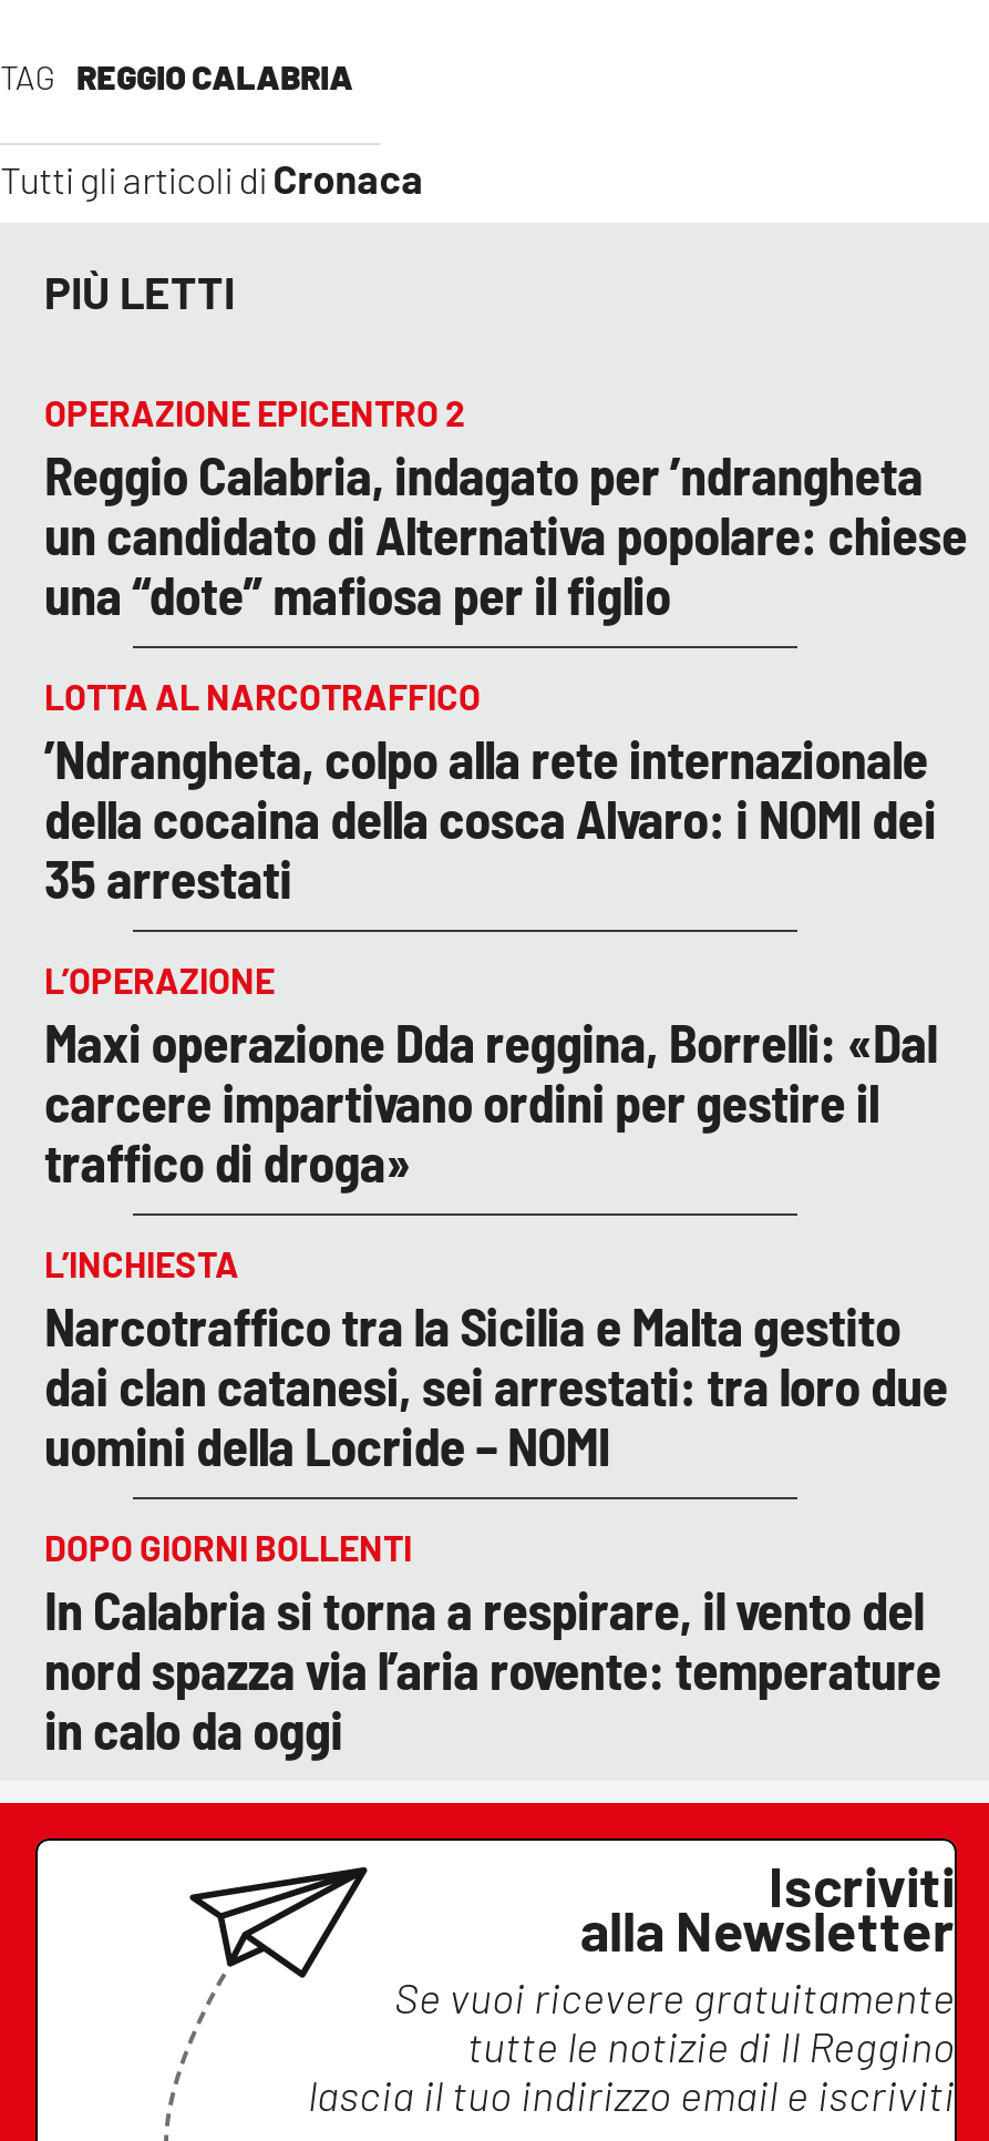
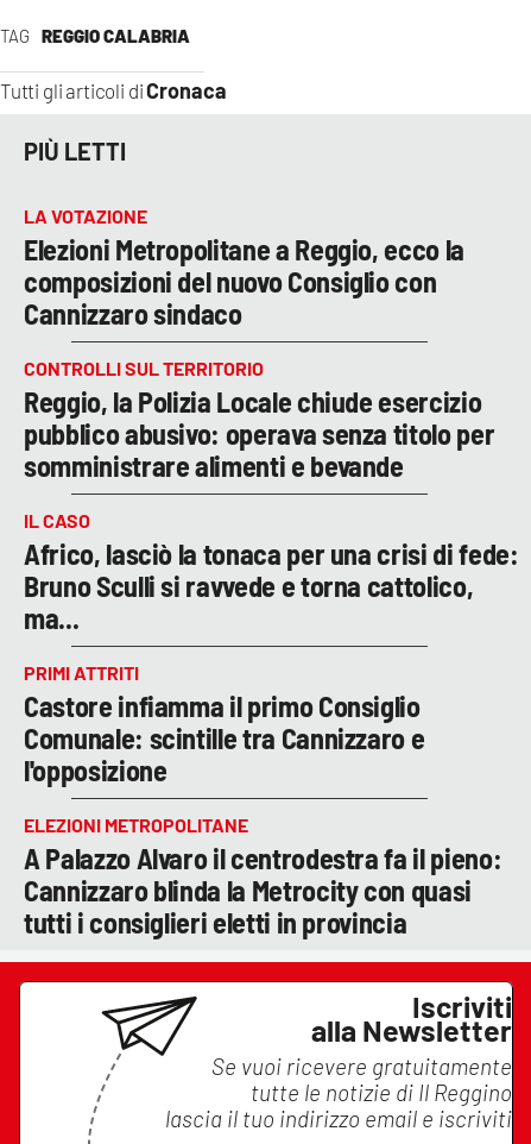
[44,390,967,625] OPERAZIONE EPICENTRO 2 | Reggio Calabria, indagato per ’ndrangheta | un candidato di Alternativa popolare: chiese | una “dote” mafiosa per il figlio -> [24,204,464,330] LA VOTAZIONE | Elezioni Metropolitane a Reggio, ecco la | composizioni del nuovo Consiglio con | Cannizzaro sindaco
[44,674,936,909] LOTTA AL NARCOTRAFFICO | ’Ndrangheta, colpo alla rete internazionale | della cocaina della cosca Alvaro: i NOMI dei | 35 arrestati -> [24,356,495,482] CONTROLLI SUL TERRITORIO | Reggio, la Polizia Locale chiude esercizio | pubblico abusivo: operava senza titolo per | somministrare alimenti e bevande
[44,958,937,1193] L’OPERAZIONE | Maxi operazione Dda reggina, Borrelli: «Dal | carcere impartivano ordini per gestire il | traffico di droga» -> [24,508,519,635] IL CASO | Africo, lasciò la tonaca per una crisi di fede: | Bruno Sculli si ravvede e torna cattolico, | ma...
[44,1241,948,1476] L’INCHIESTA | Narcotraffico tra la Sicilia e Malta gestito | dai clan catanesi, sei arrestati: tra loro due | uomini della Locride – NOMI -> [24,661,425,787] PRIMI ATTRITI | Castore infiamma il primo Consiglio | Comunale: scintille tra Cannizzaro e | l'opposizione
[44,1525,941,1760] DOPO GIORNI BOLLENTI | In Calabria si torna a respirare, il vento del | nord spazza via l’aria rovente: temperature | in calo da oggi -> [24,813,502,939] ELEZIONI METROPOLITANE | A Palazzo Alvaro il centrodestra fa il pieno: | Cannizzaro blinda la Metrocity con quasi | tutti i consiglieri eletti in provincia

